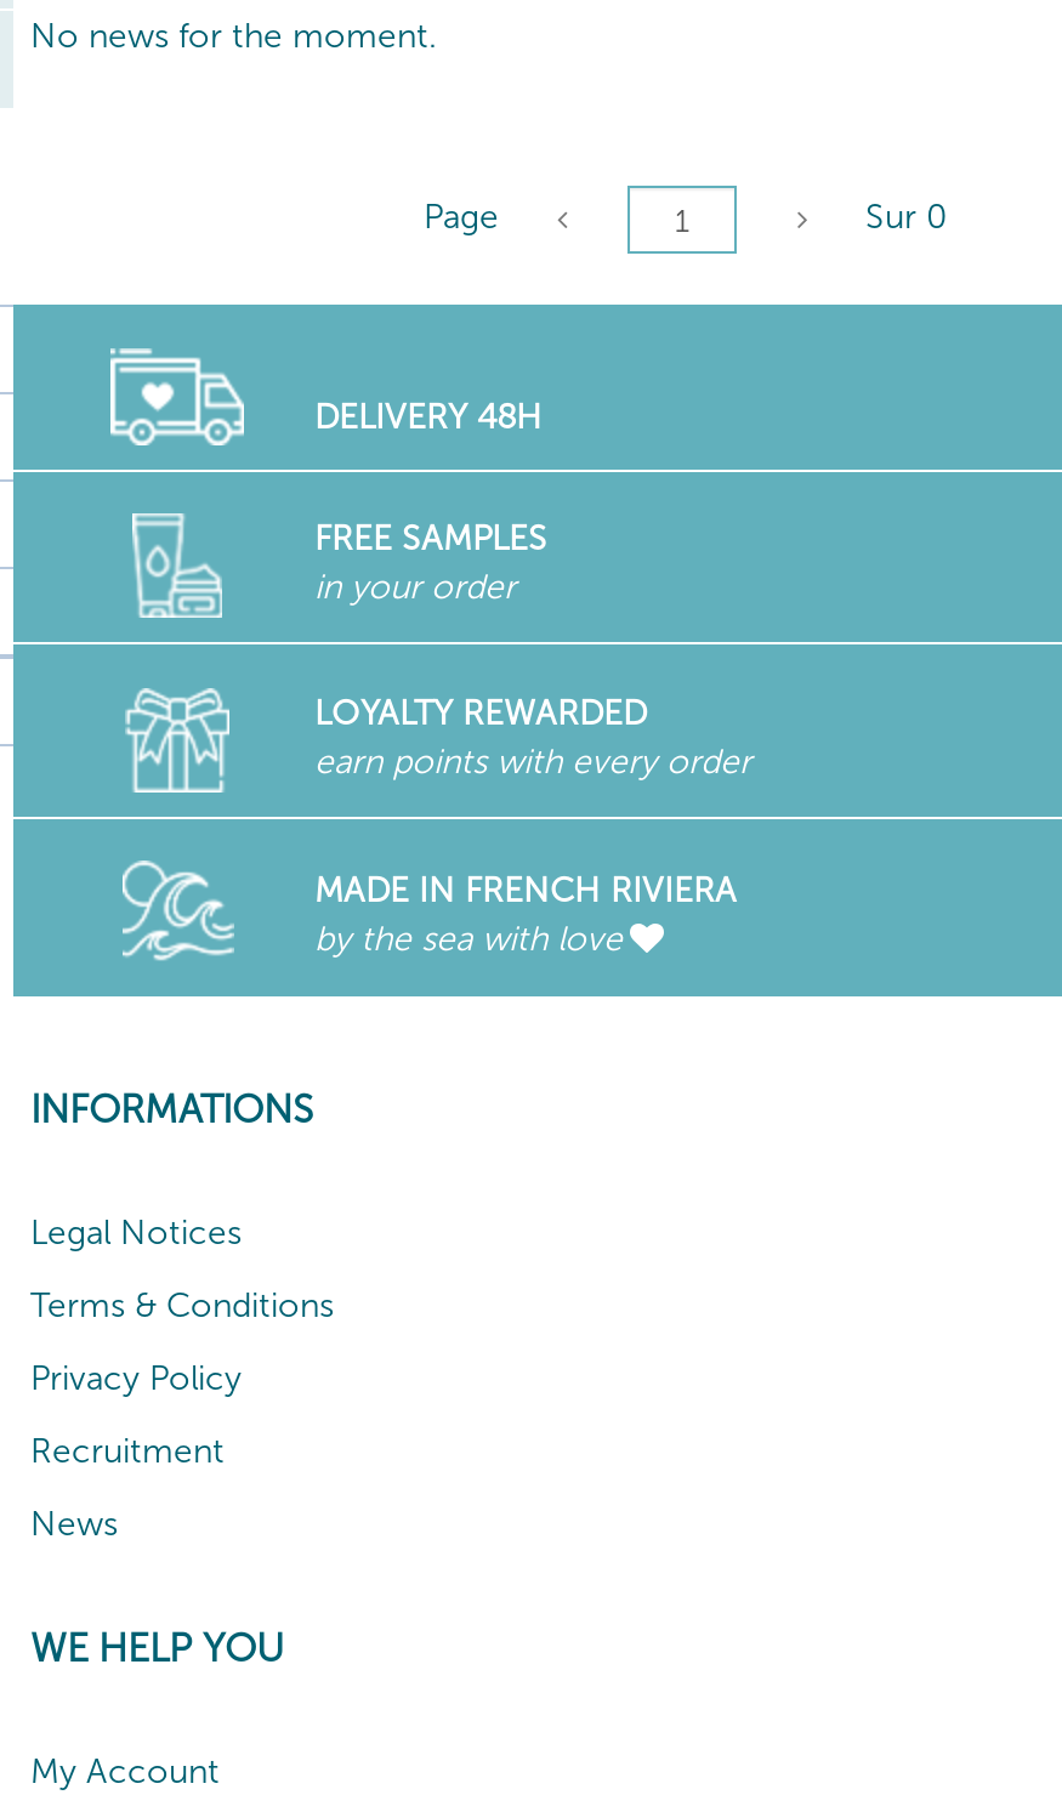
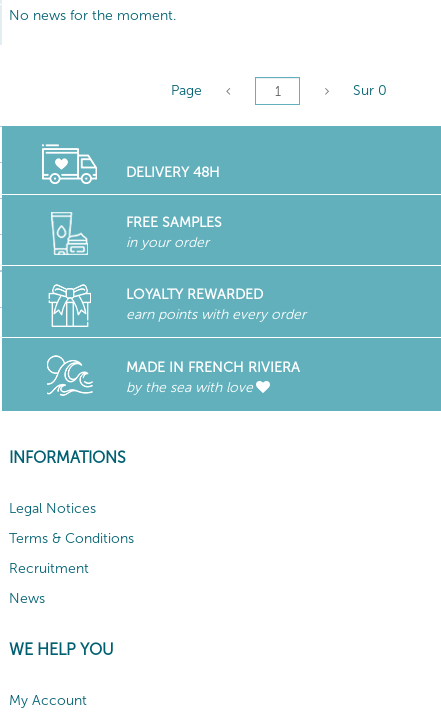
[30,1358,242,1399] Privacy Policy -> none

